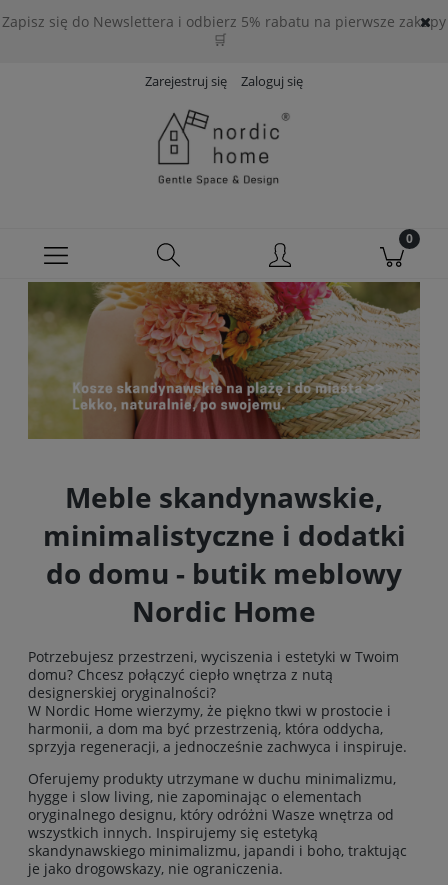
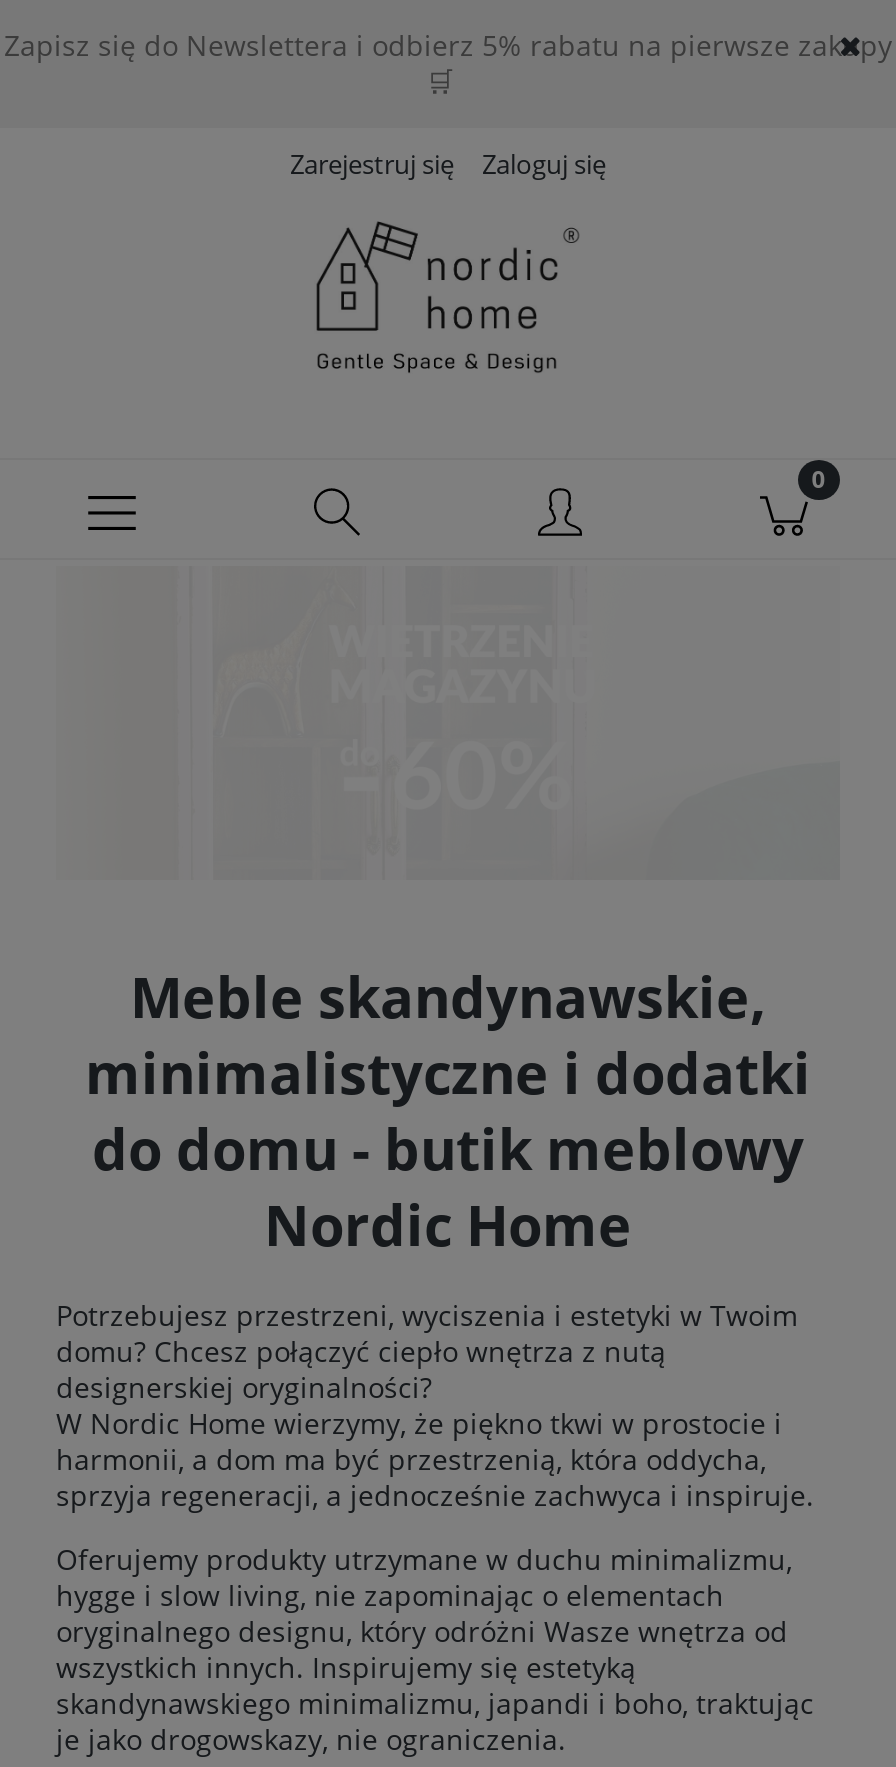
[27,281,421,440] [image] -> none

